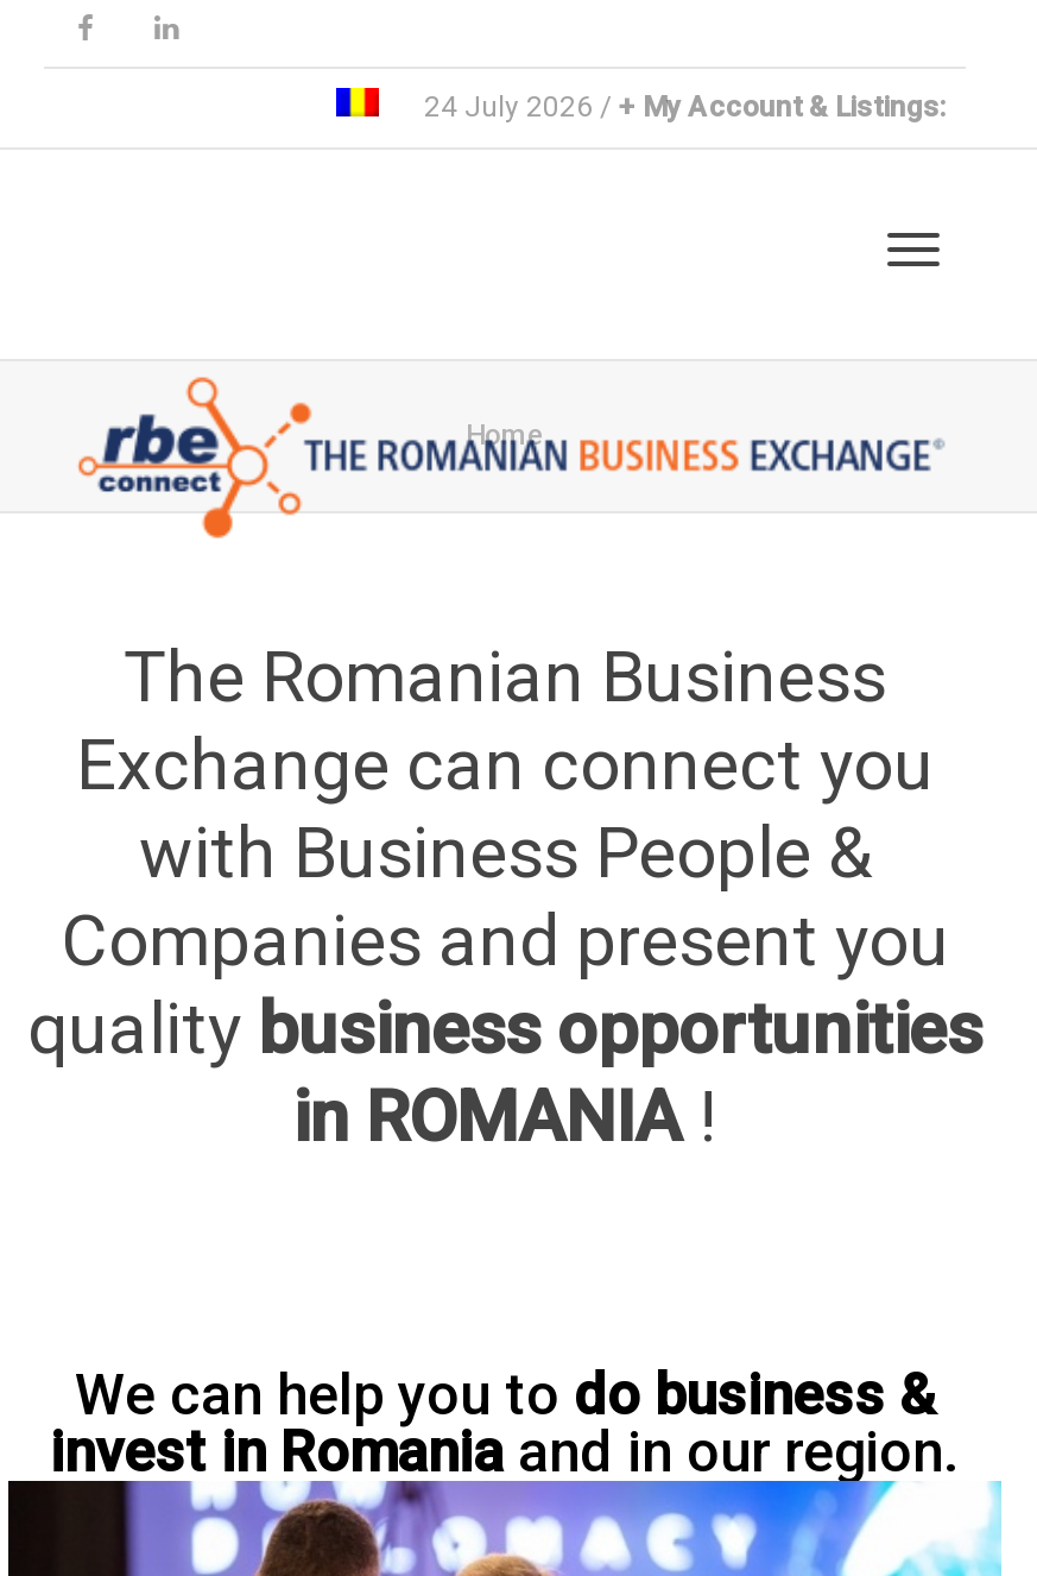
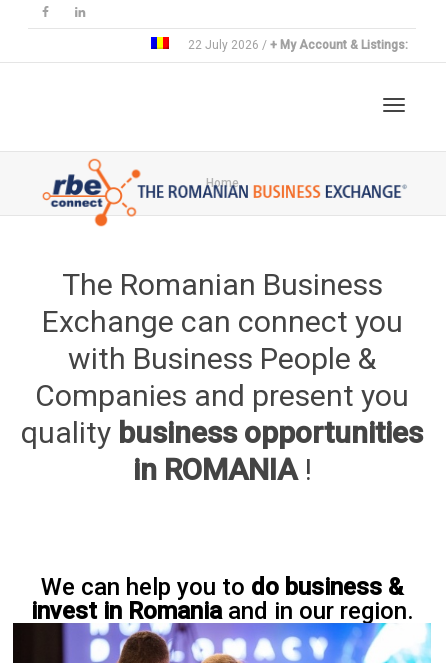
[424,90,947,124] 24 July 2026 / + My Account & Listings: -> [188,38,408,52] 22 July 2026 / + My Account & Listings:

